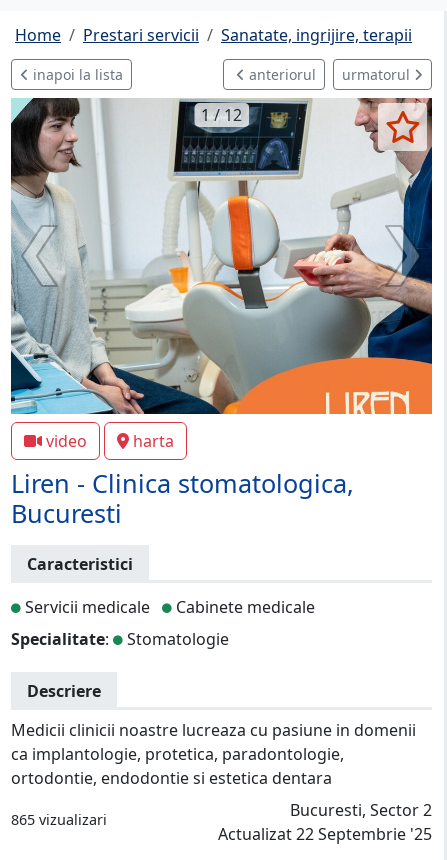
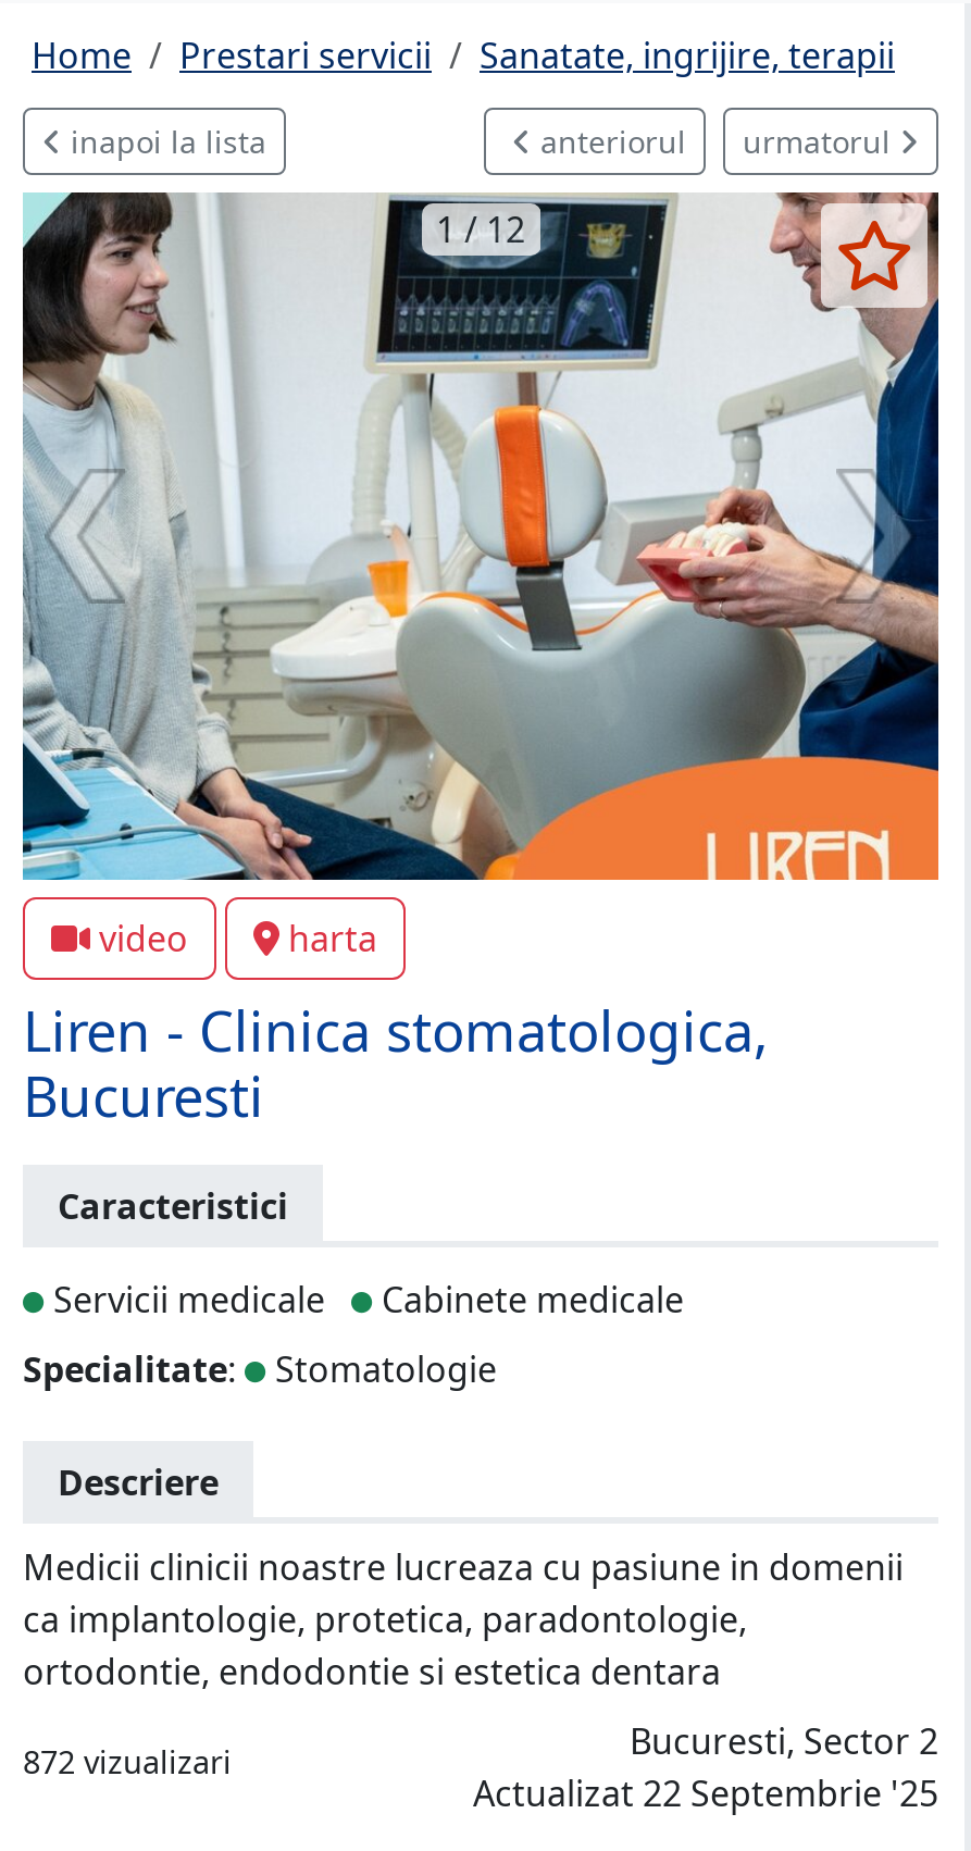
[11,810,107,829] 865 vizualizari -> [23,1742,232,1783] 872 vizualizari

